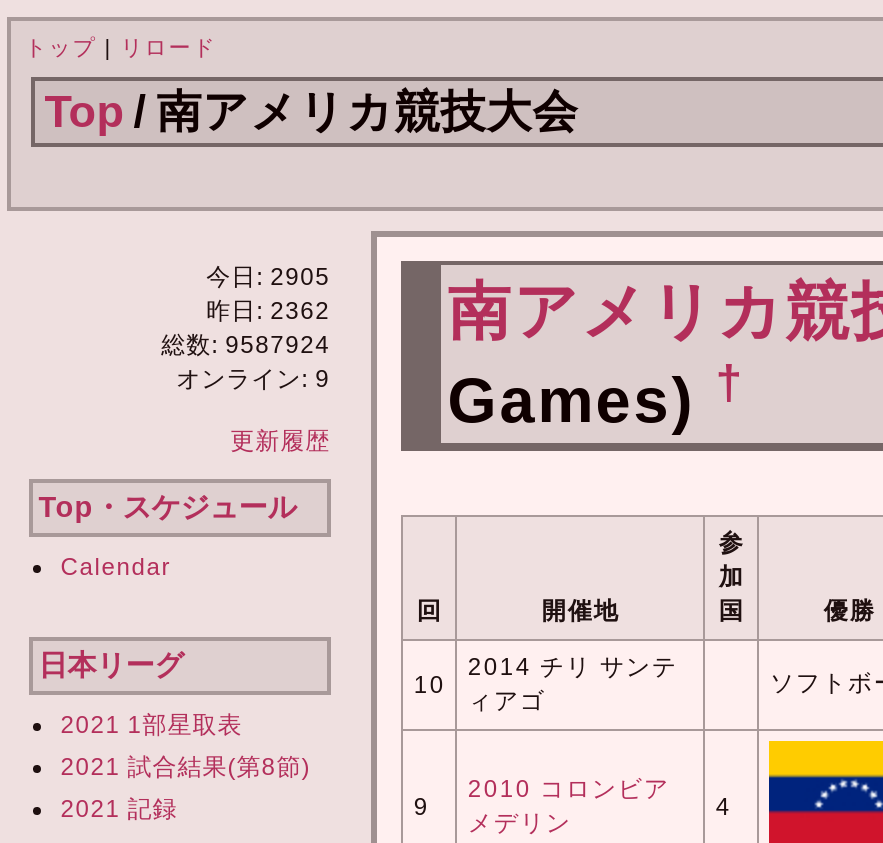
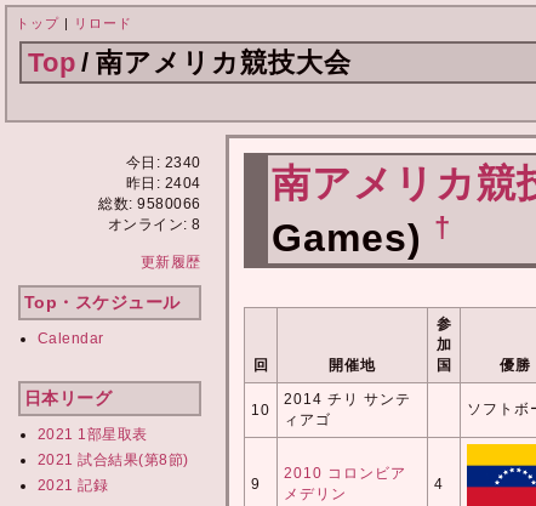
[206,263,330,291] 今日: 2905 -> [126,154,201,171] 今日: 2340
[206,297,330,325] 昨日: 2362 -> [126,174,201,191] 昨日: 2404
[161,331,330,359] 総数: 9587924 -> [98,195,201,212] 総数: 9580066
[176,365,330,393] オンライン: 9 -> [108,216,201,233] オンライン: 8

